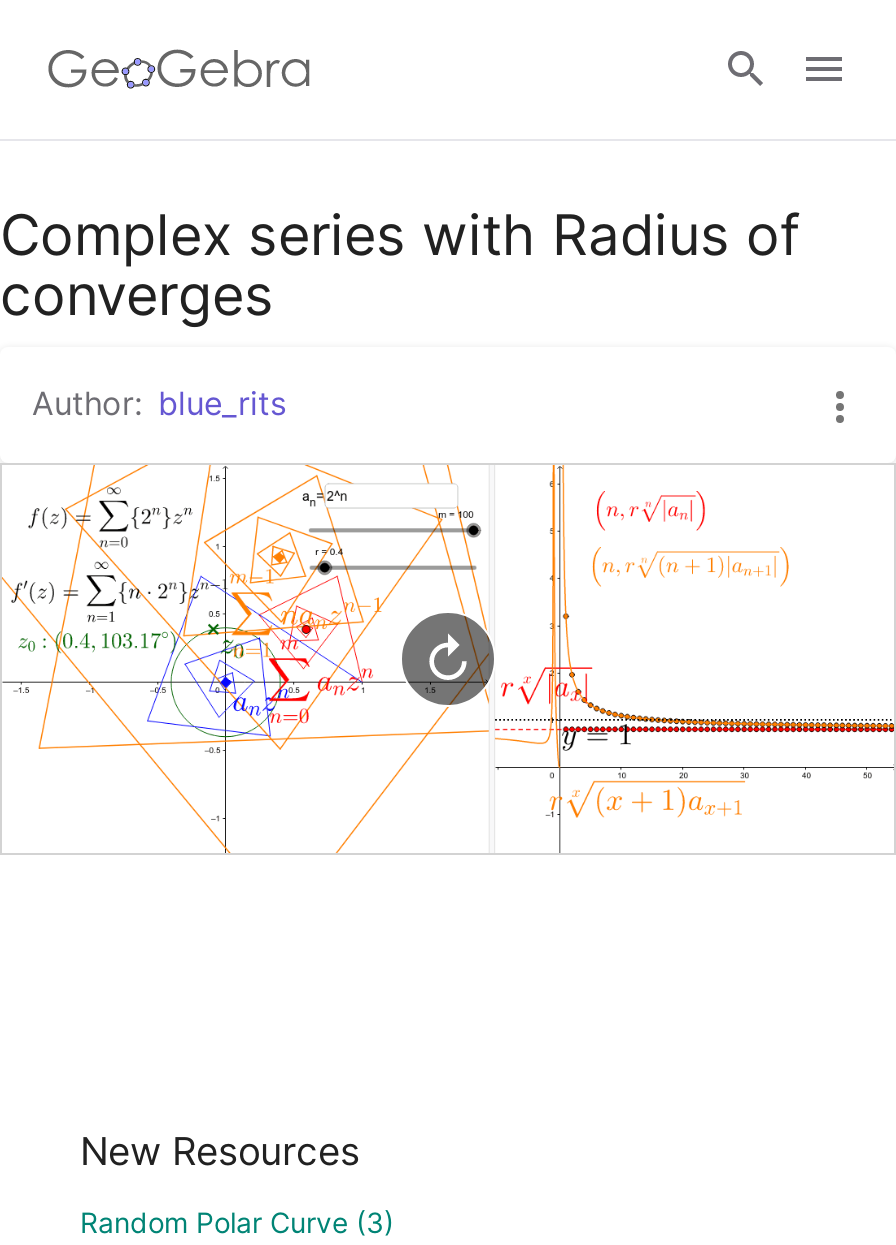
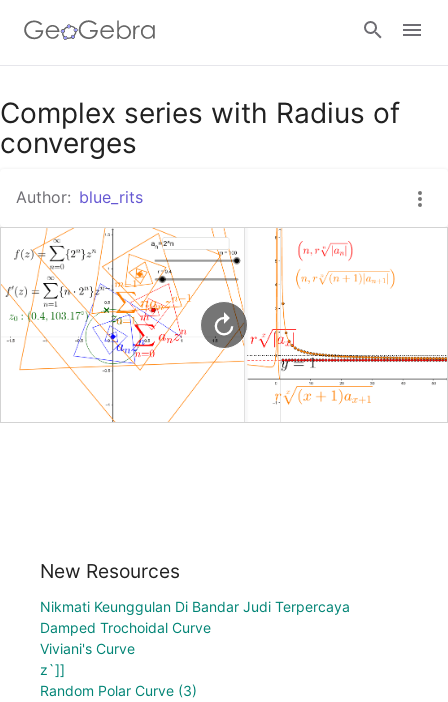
none -> [40,598,350,678] Nikmati Keunggulan Di Bandar Judi Terpercaya | Damped Trochoidal Curve | Viviani's Curve | z`]]

